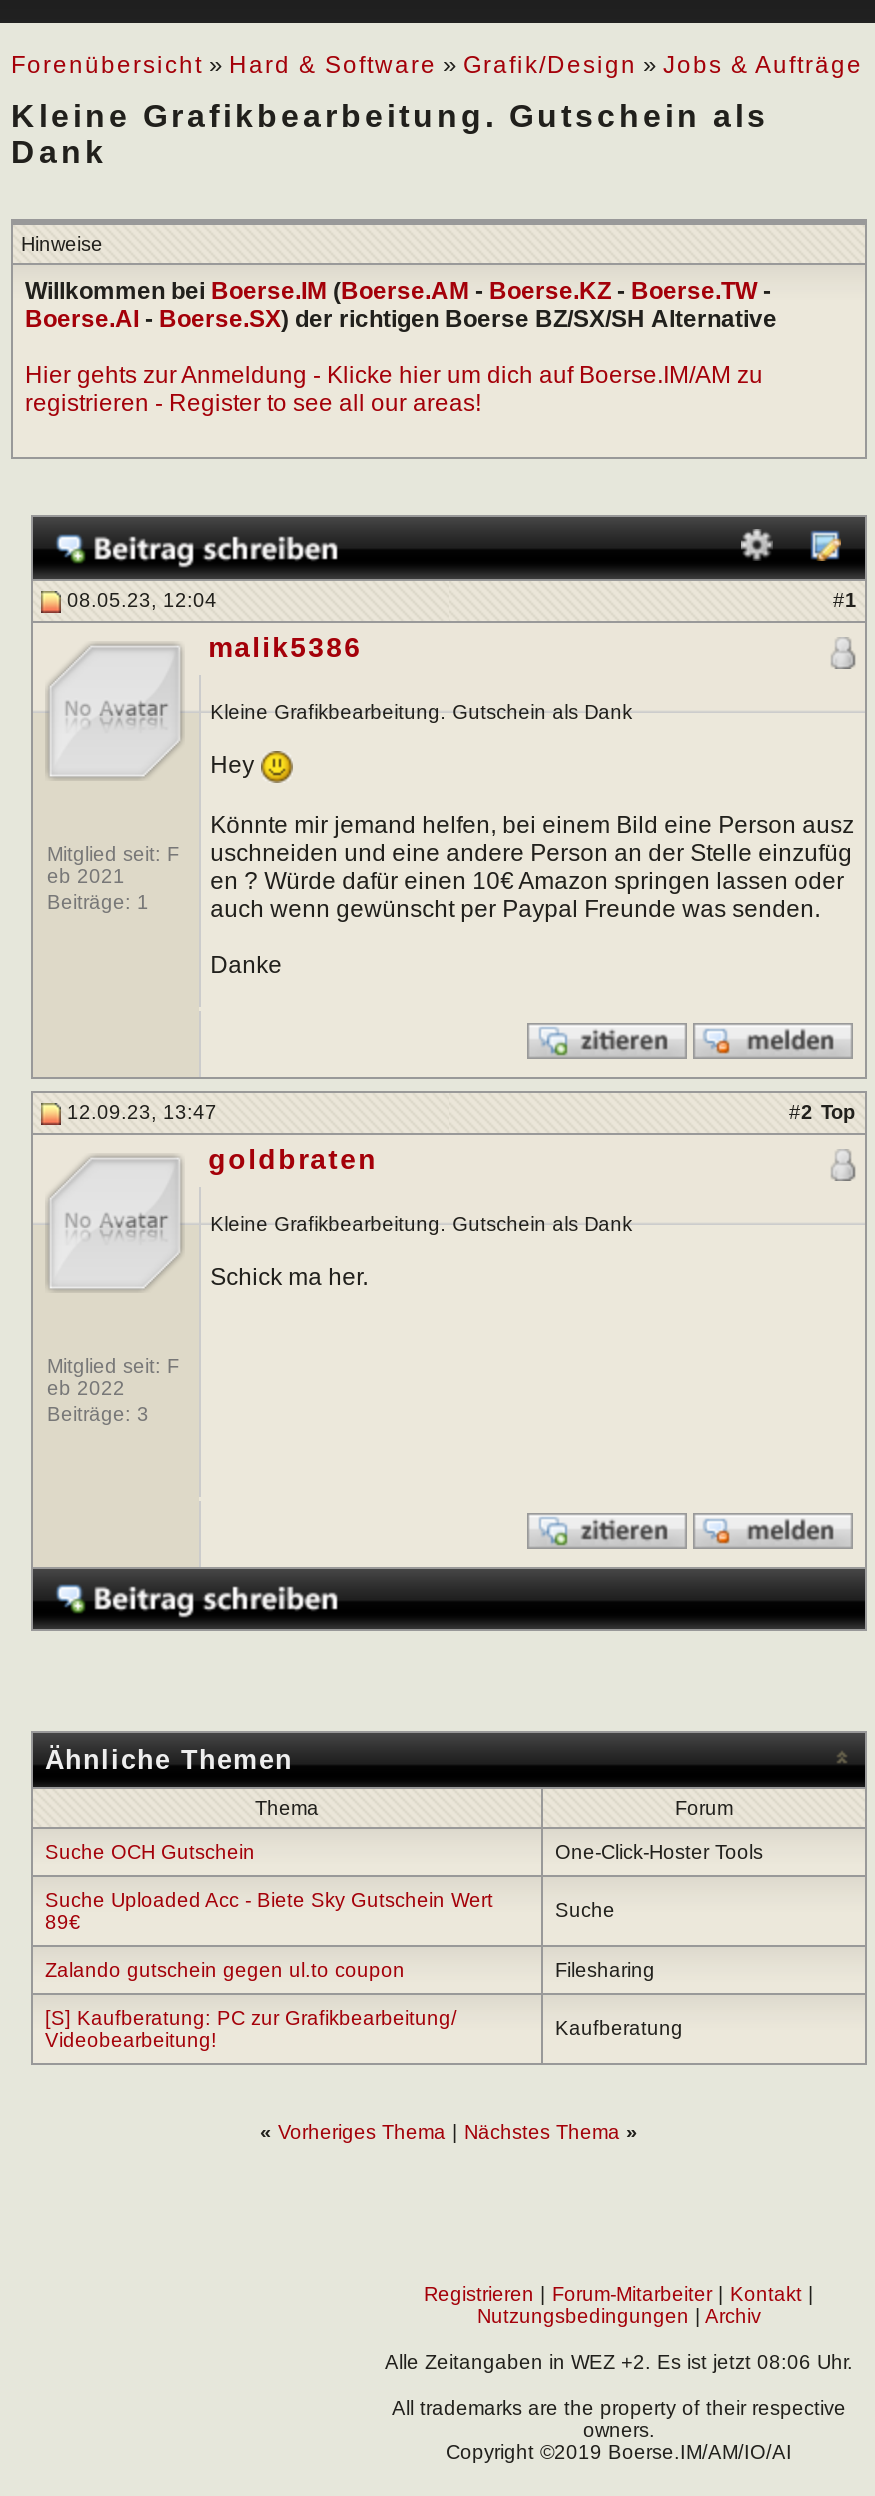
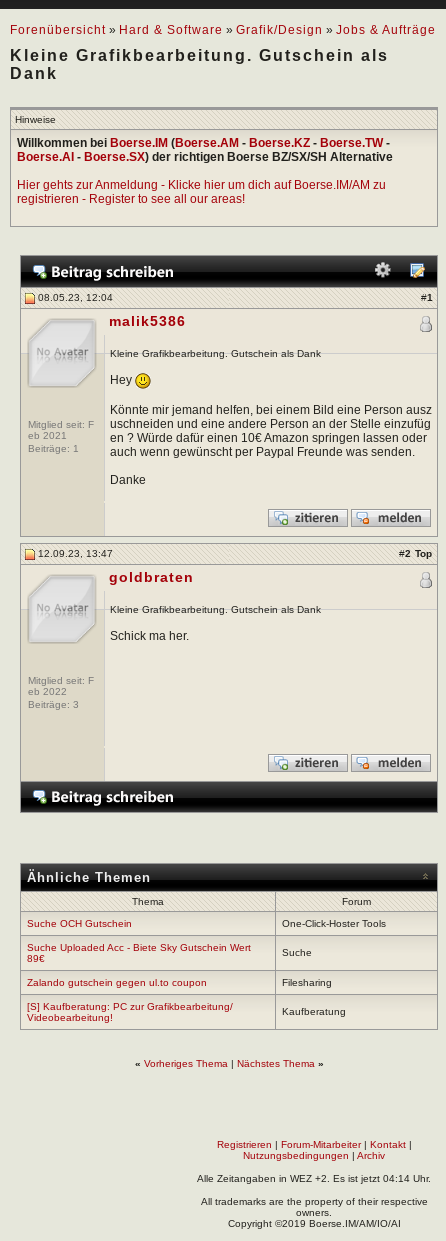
[385,2350,853,2372] Alle Zeitangaben in WEZ +2. Es ist jetzt 08:06 Uhr. -> [197,1173,431,1184] Alle Zeitangaben in WEZ +2. Es ist jetzt 04:14 Uhr.

